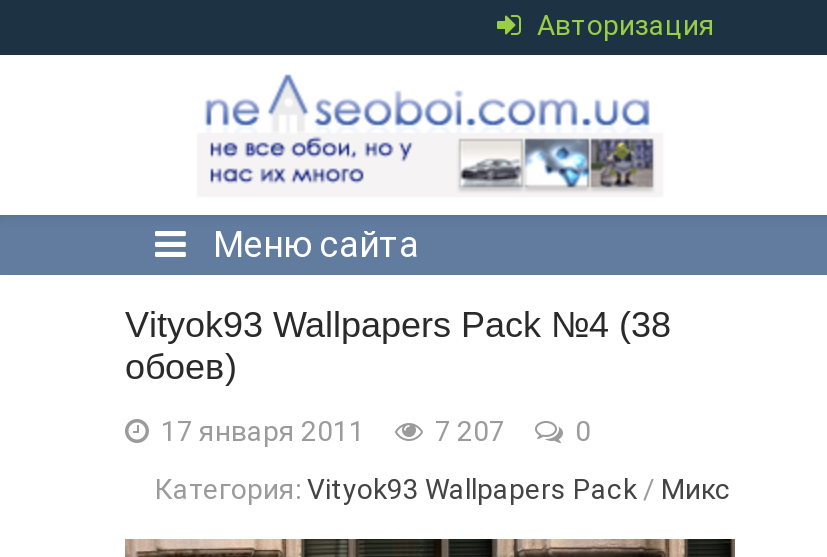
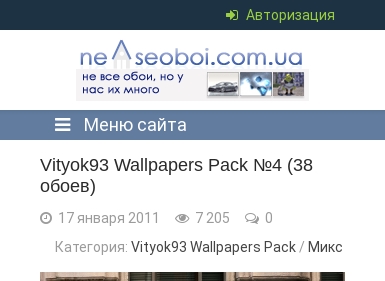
[155,415,591,447] 17 января 2011 7 207 0 -> [55,210,273,226] 17 января 2011 7 205 0

